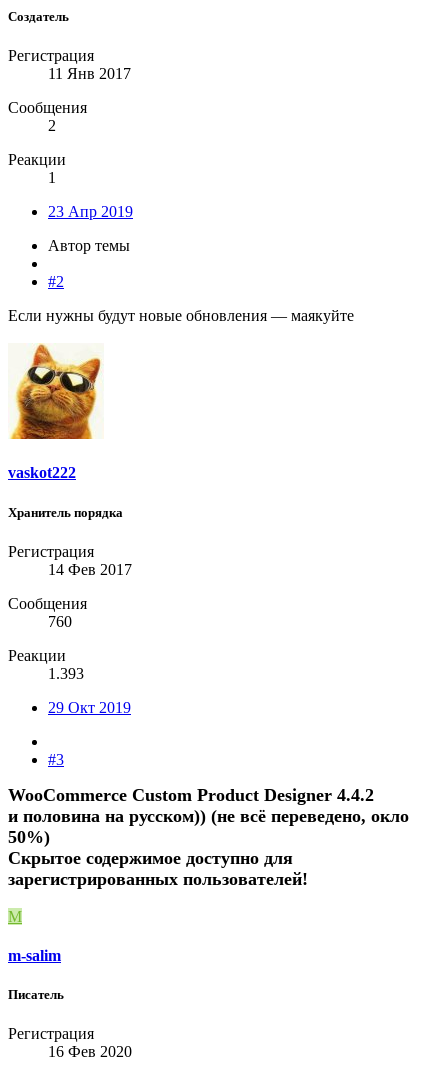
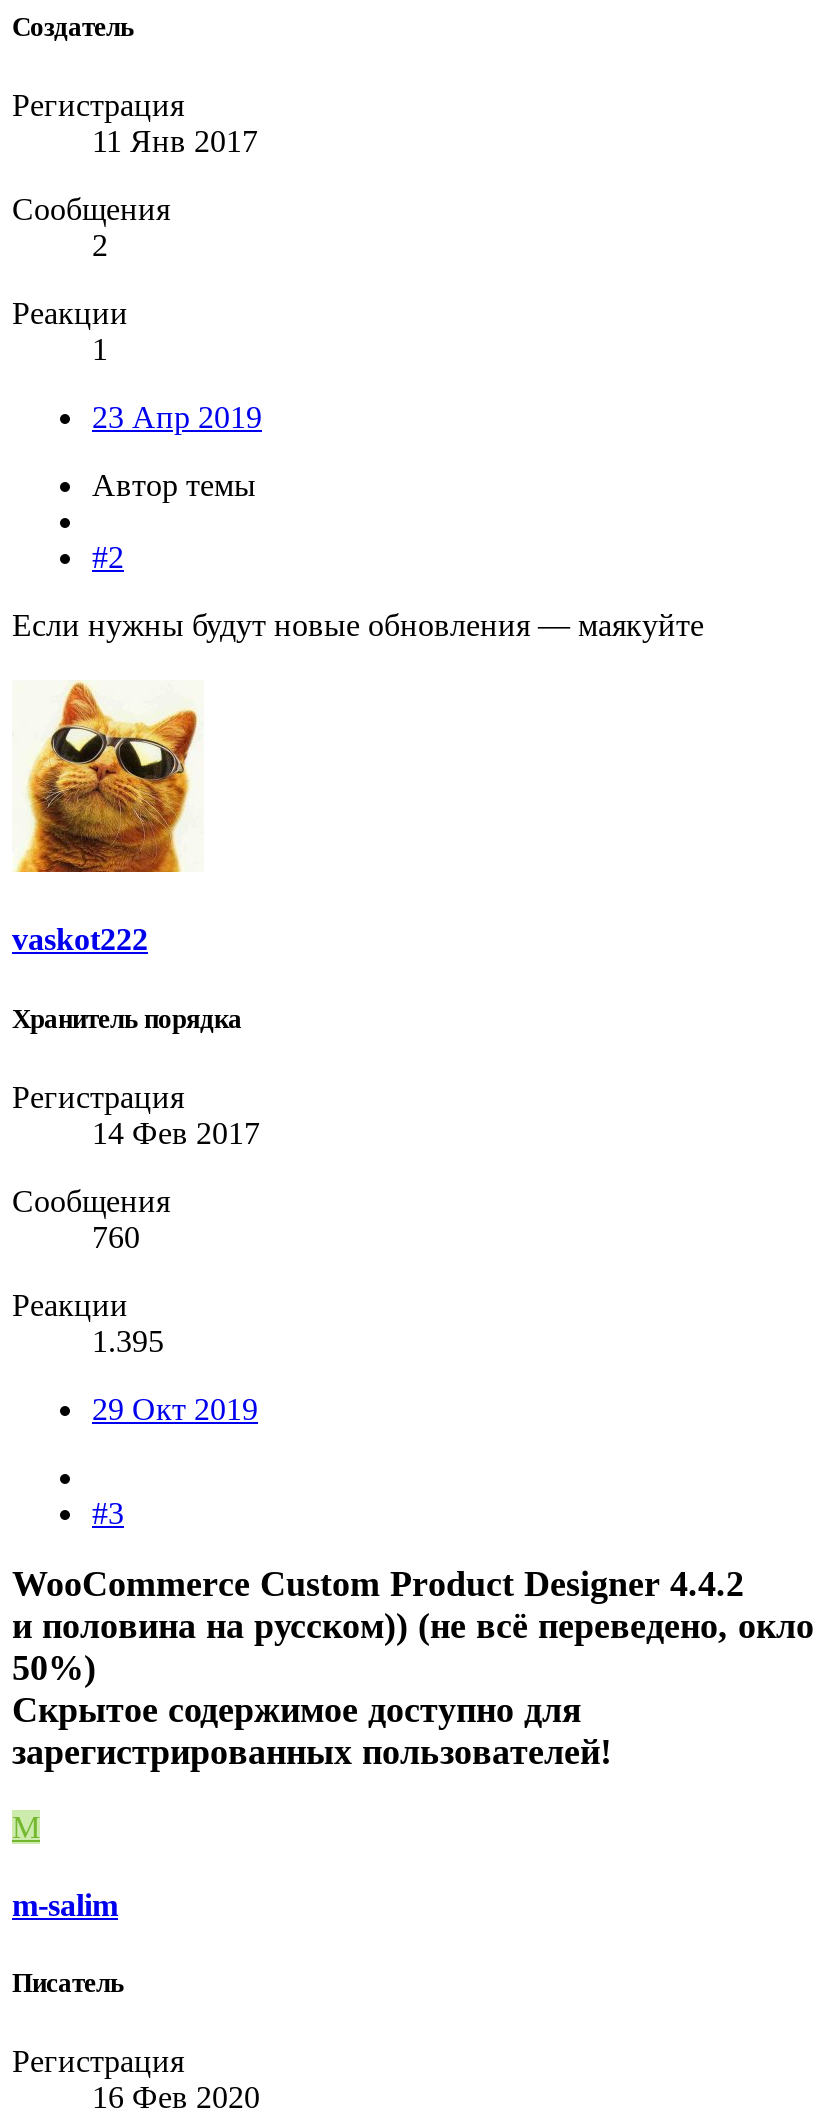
[48,665,84,682] 1.393 -> [92,1323,164,1357] 1.395

